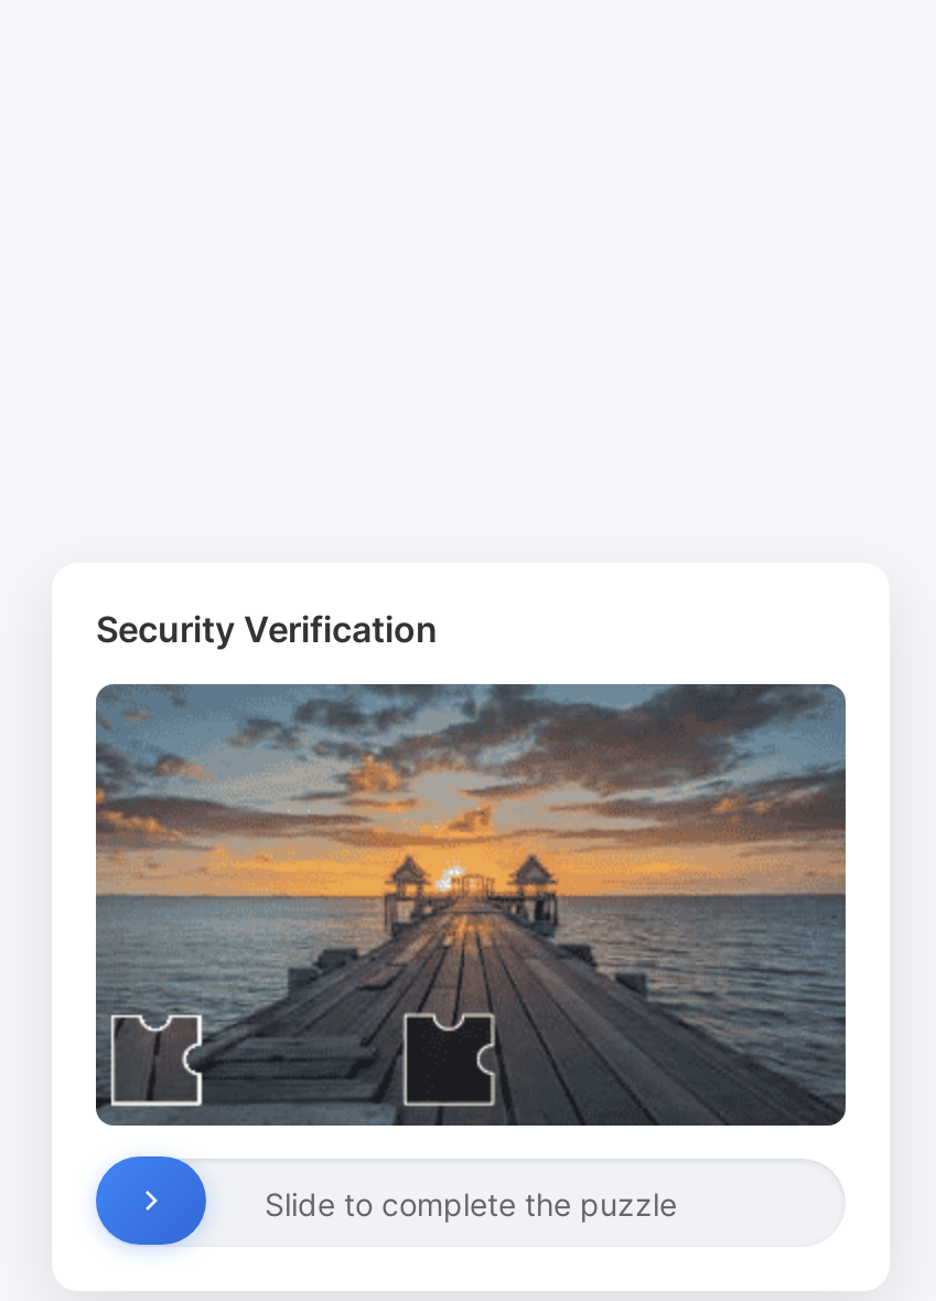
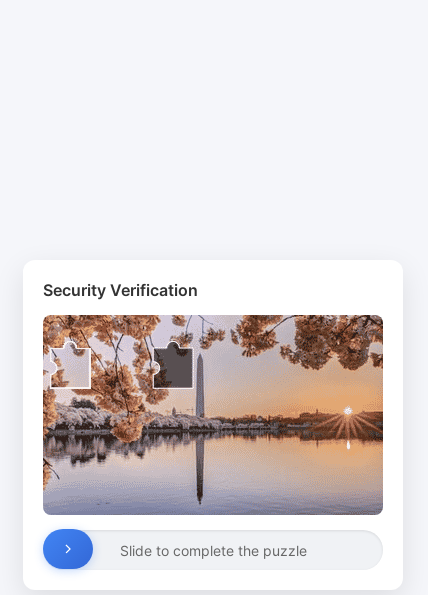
[94,682,848,1128] [image] -> [42,314,384,516] [image]

